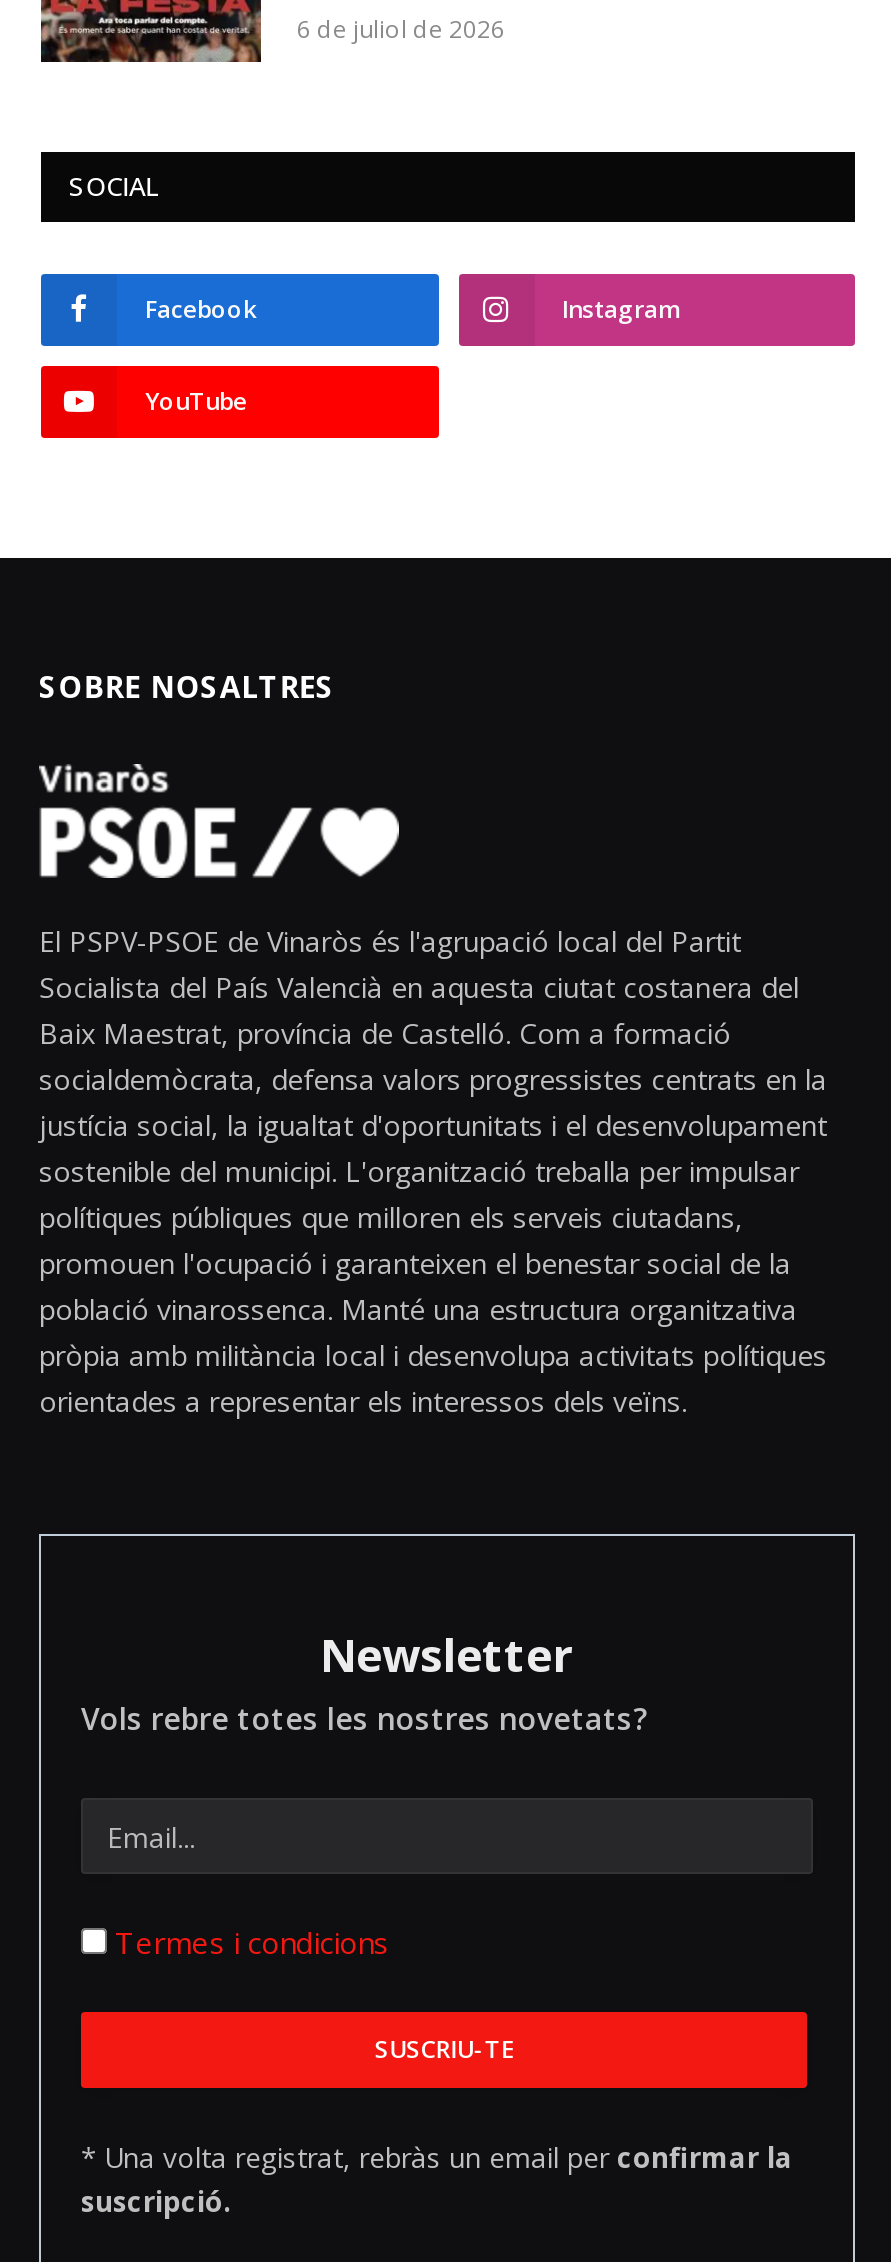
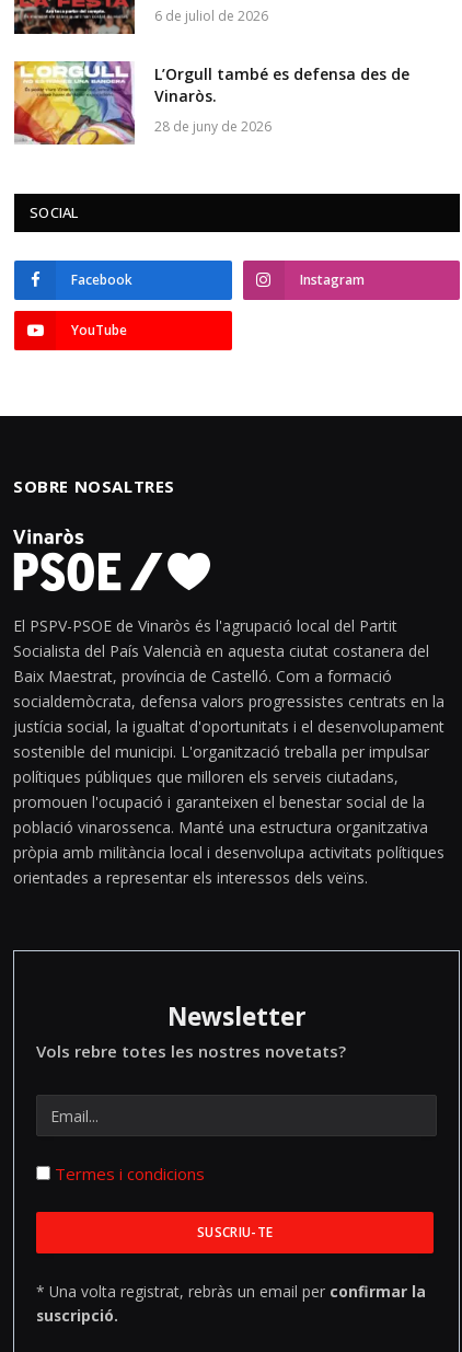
none -> [13,60,409,146] [image] | L’Orgull també es defensa des de | Vinaròs. | 28 de juny de 2026

